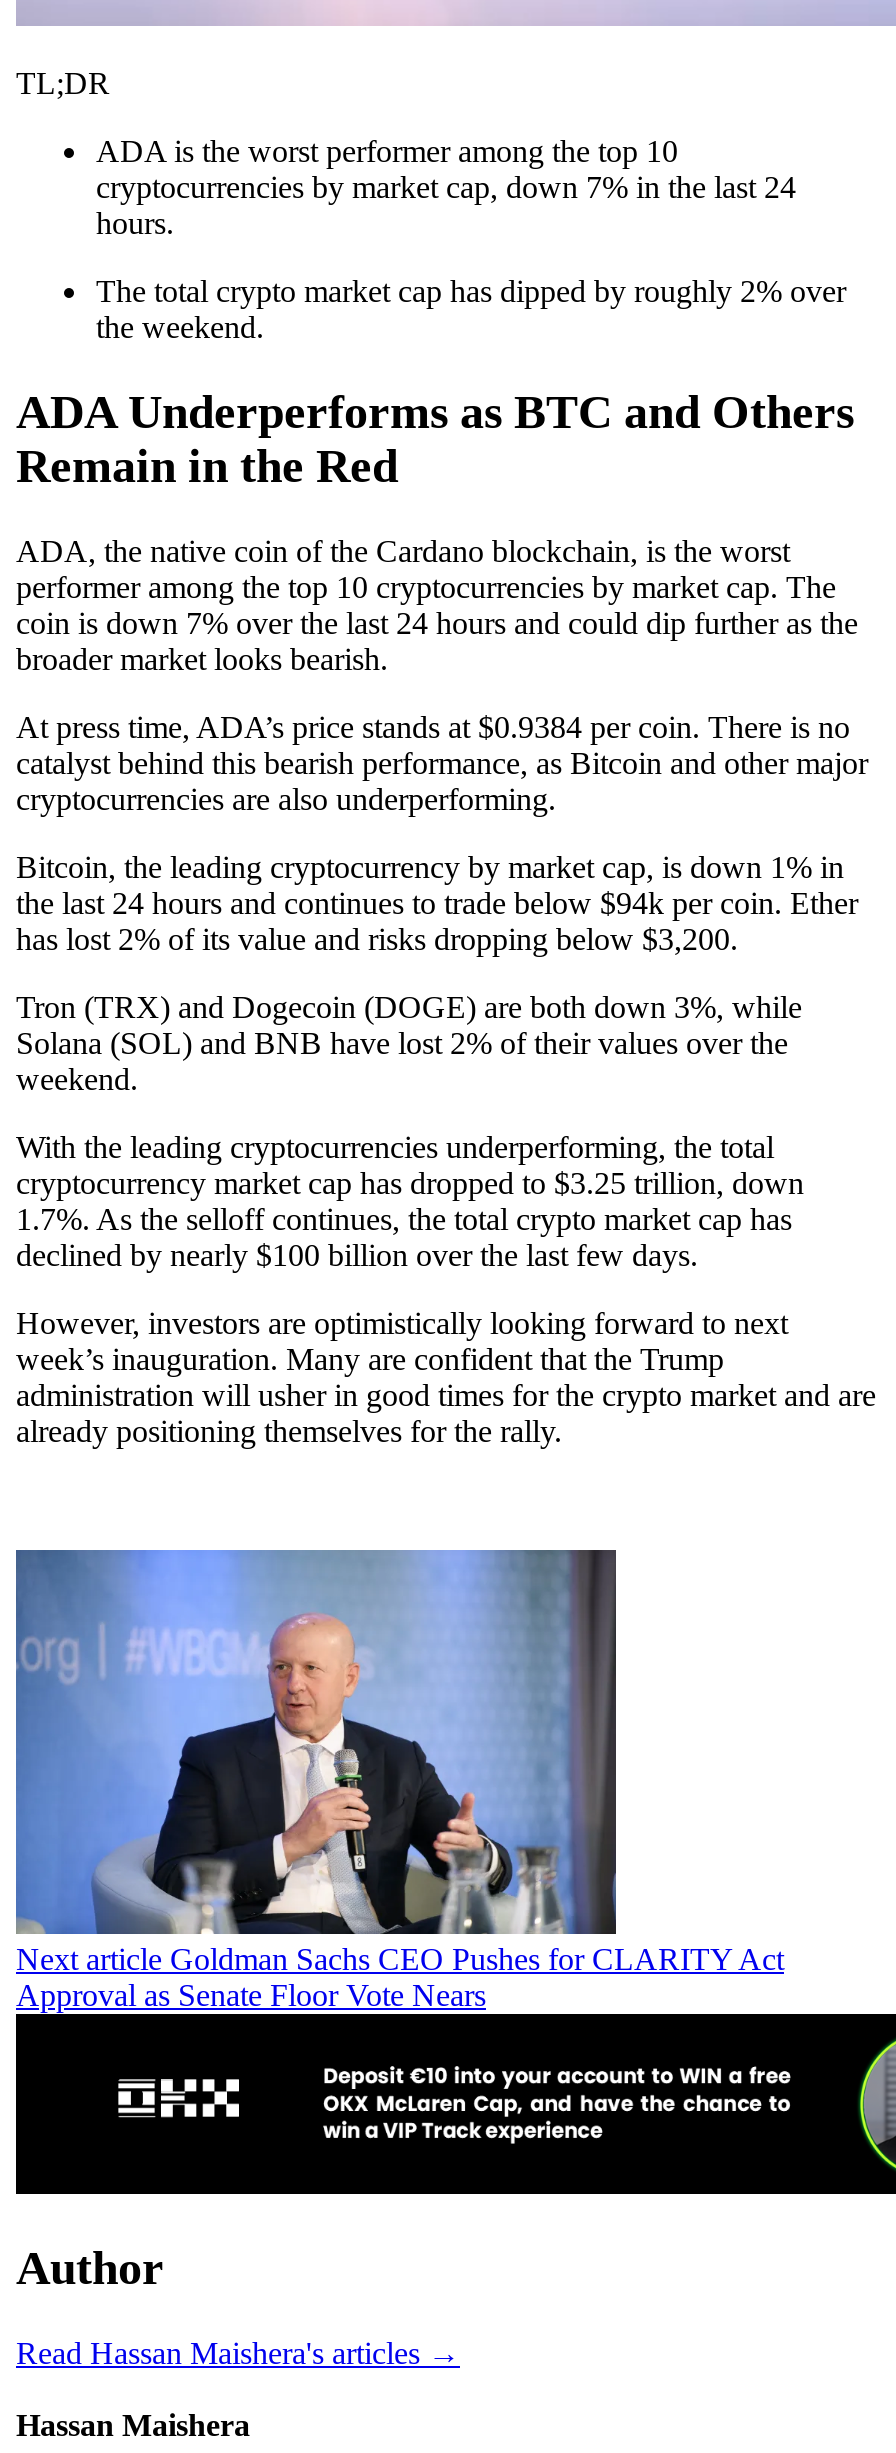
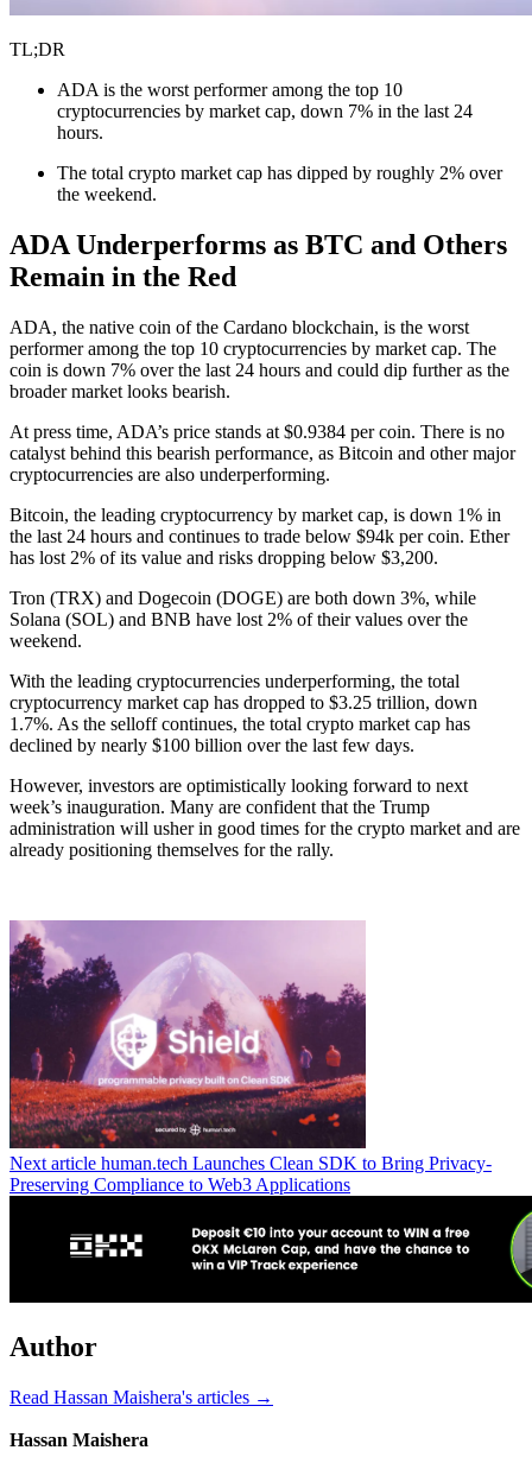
[14,1548,784,2011] [image] | Next article Goldman Sachs CEO Pushes for CLARITY Act | Approval as Senate Floor Vote Nears -> [8,920,492,1194] [image] | Next article human.tech Launches Clean SDK to Bring Privacy- | Preserving Compliance to Web3 Applications

